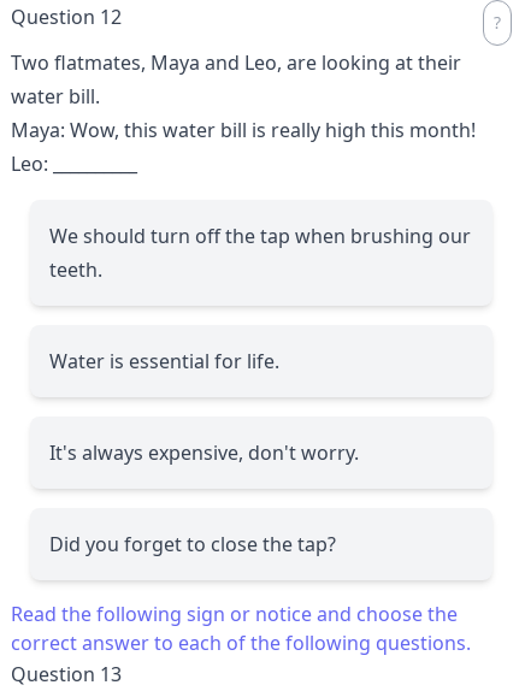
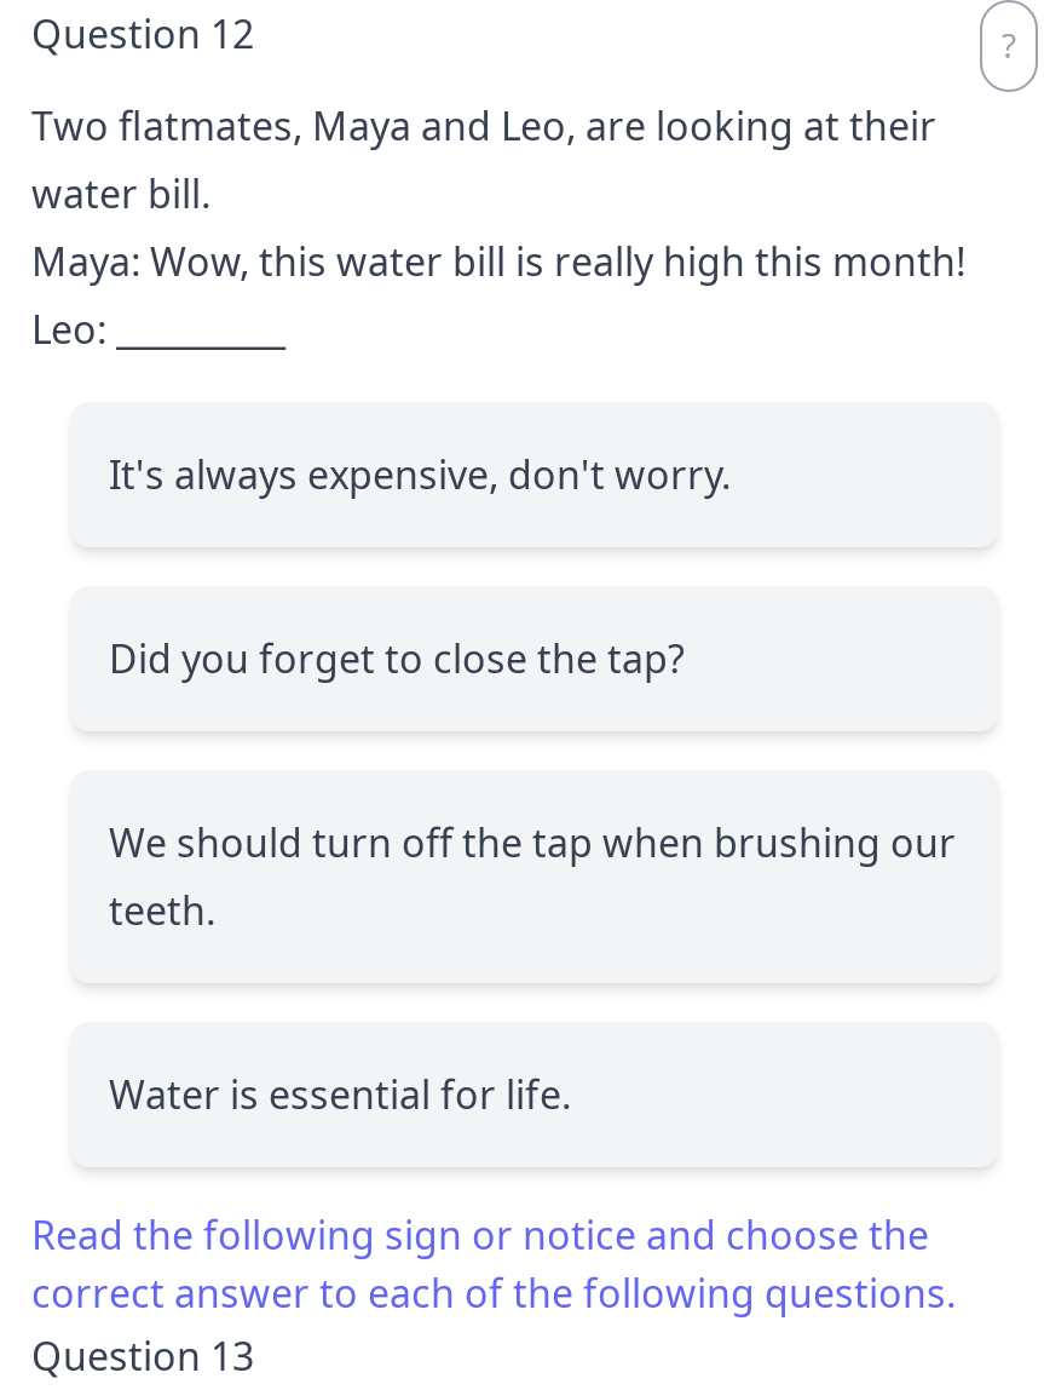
moved [49,222,471,374] -> [109,815,956,1120]: We should turn off the tap when brushing our | teeth. | Water is essential for life.
moved [49,439,359,557] -> [109,447,731,684]: It's always expensive, don't worry. | Did you forget to close the tap?

